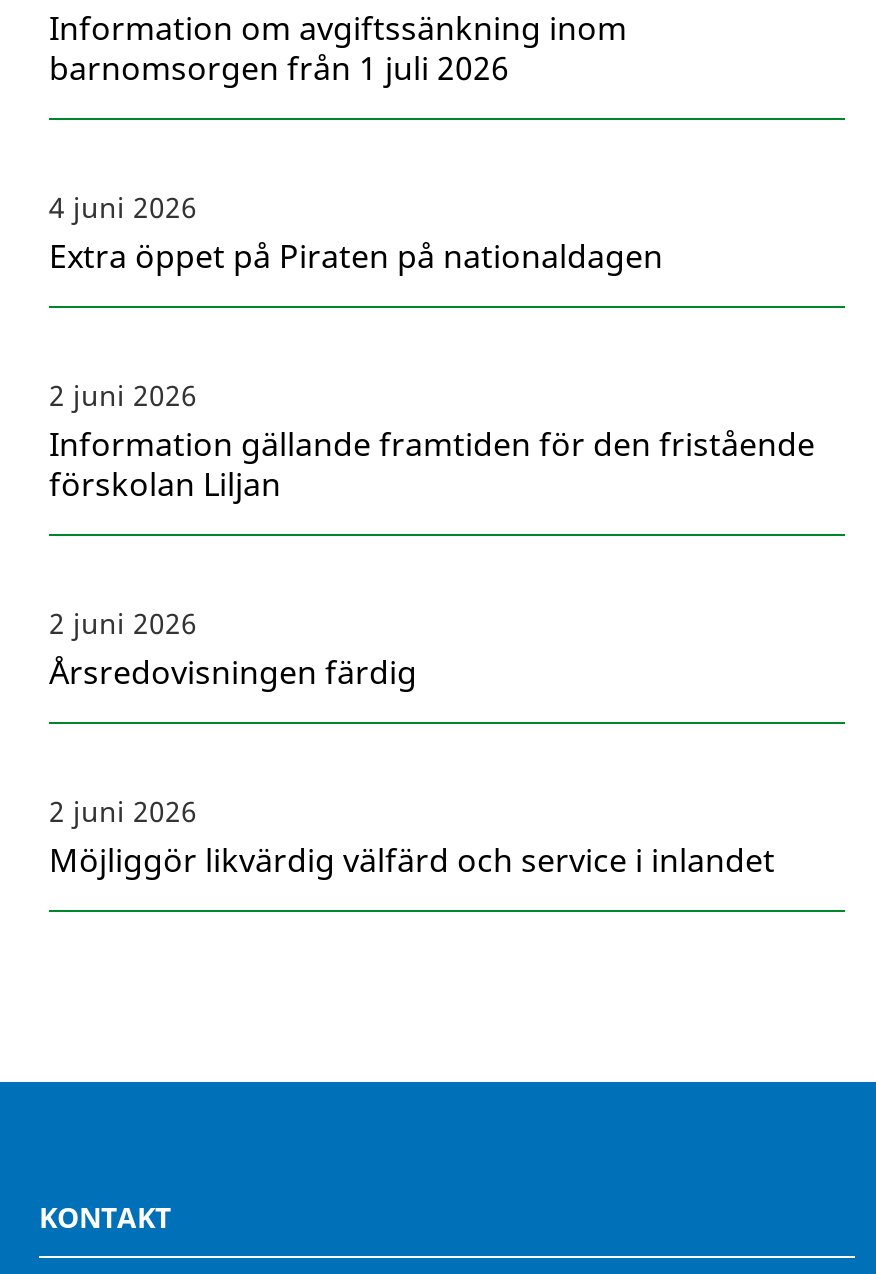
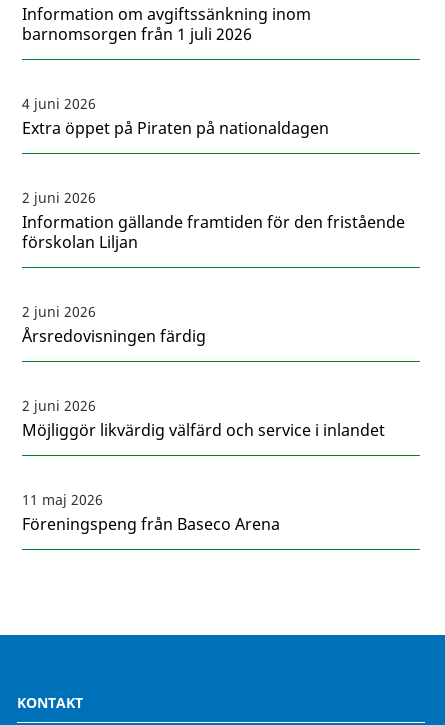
none -> [22,489,280,534] 11 maj 2026 | Föreningspeng från Baseco Arena

